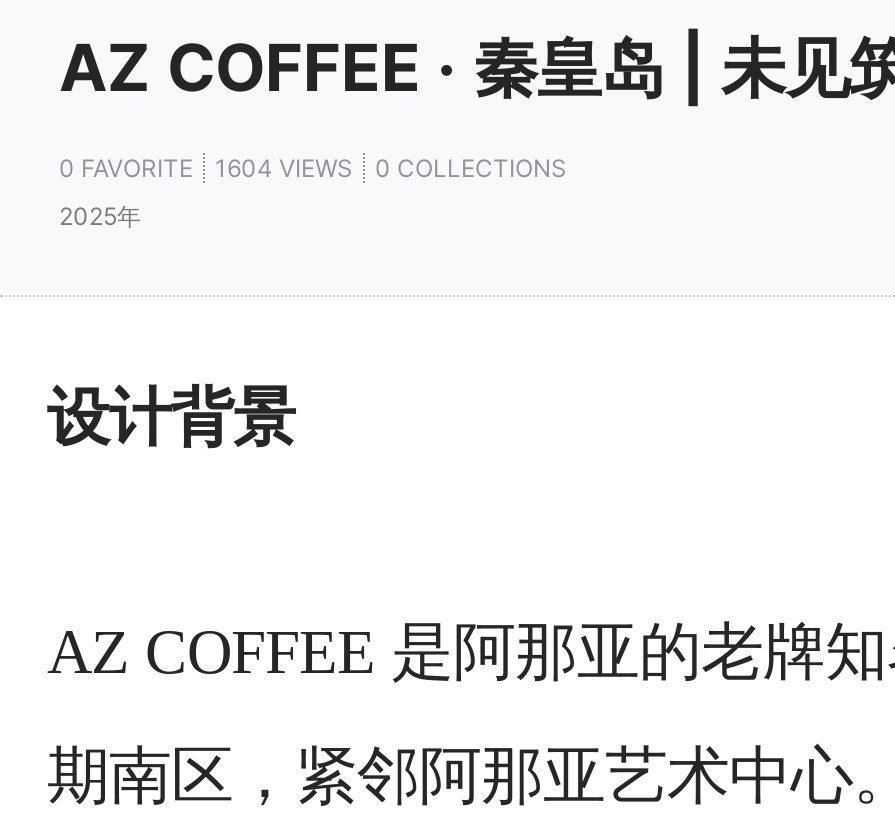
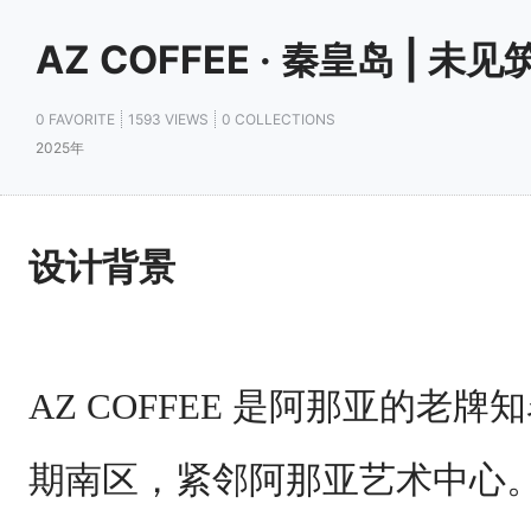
[59,153,567,183] 0 FAVORITE 1604 VIEWS 0 COLLECTIONS -> [36,110,335,128] 0 FAVORITE 1593 VIEWS 0 COLLECTIONS

